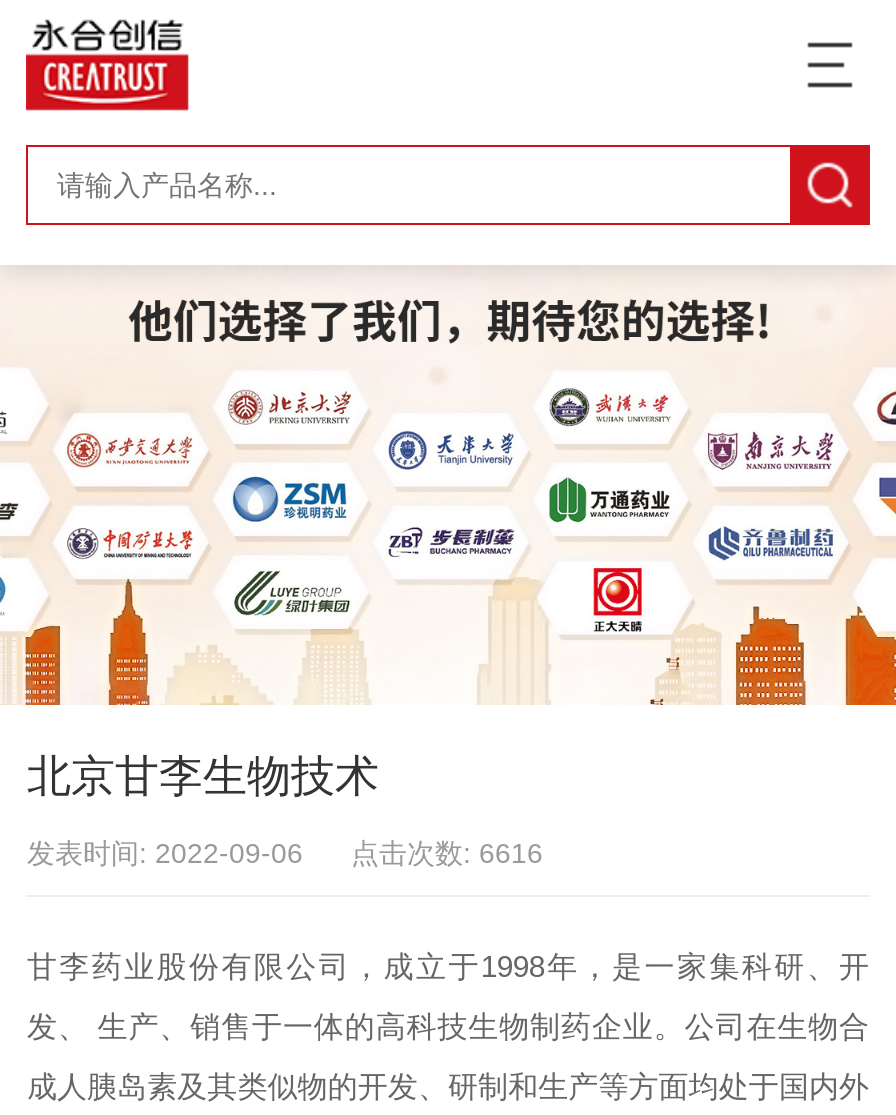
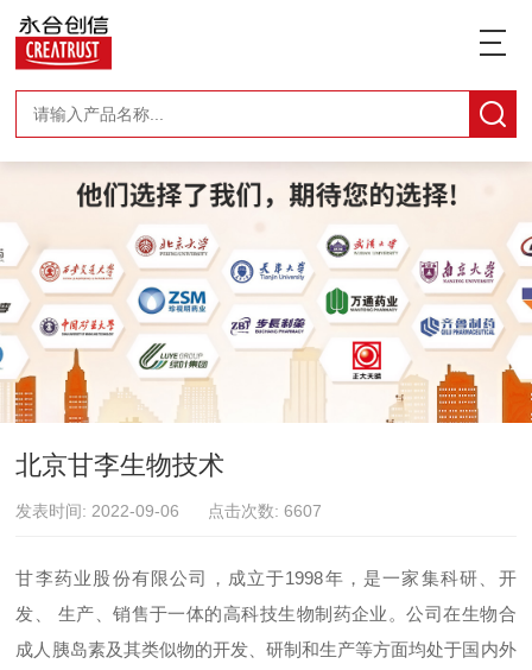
[27,837,543,869] 发表时间: 2022-09-06 点击次数: 6616 -> [16,501,322,520] 发表时间: 2022-09-06 点击次数: 6607

